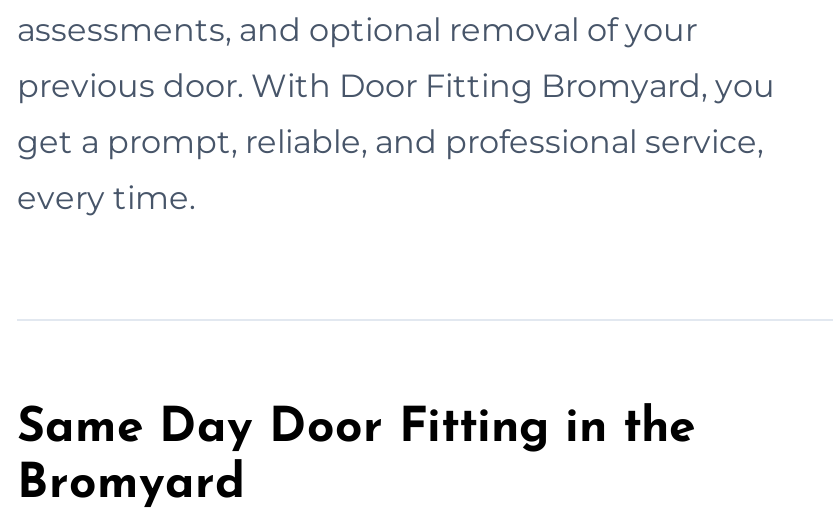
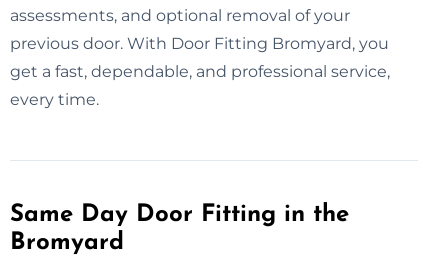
[17,122,763,160] get a prompt, reliable, and professional service, -> [10,62,390,81] get a fast, dependable, and professional service,

